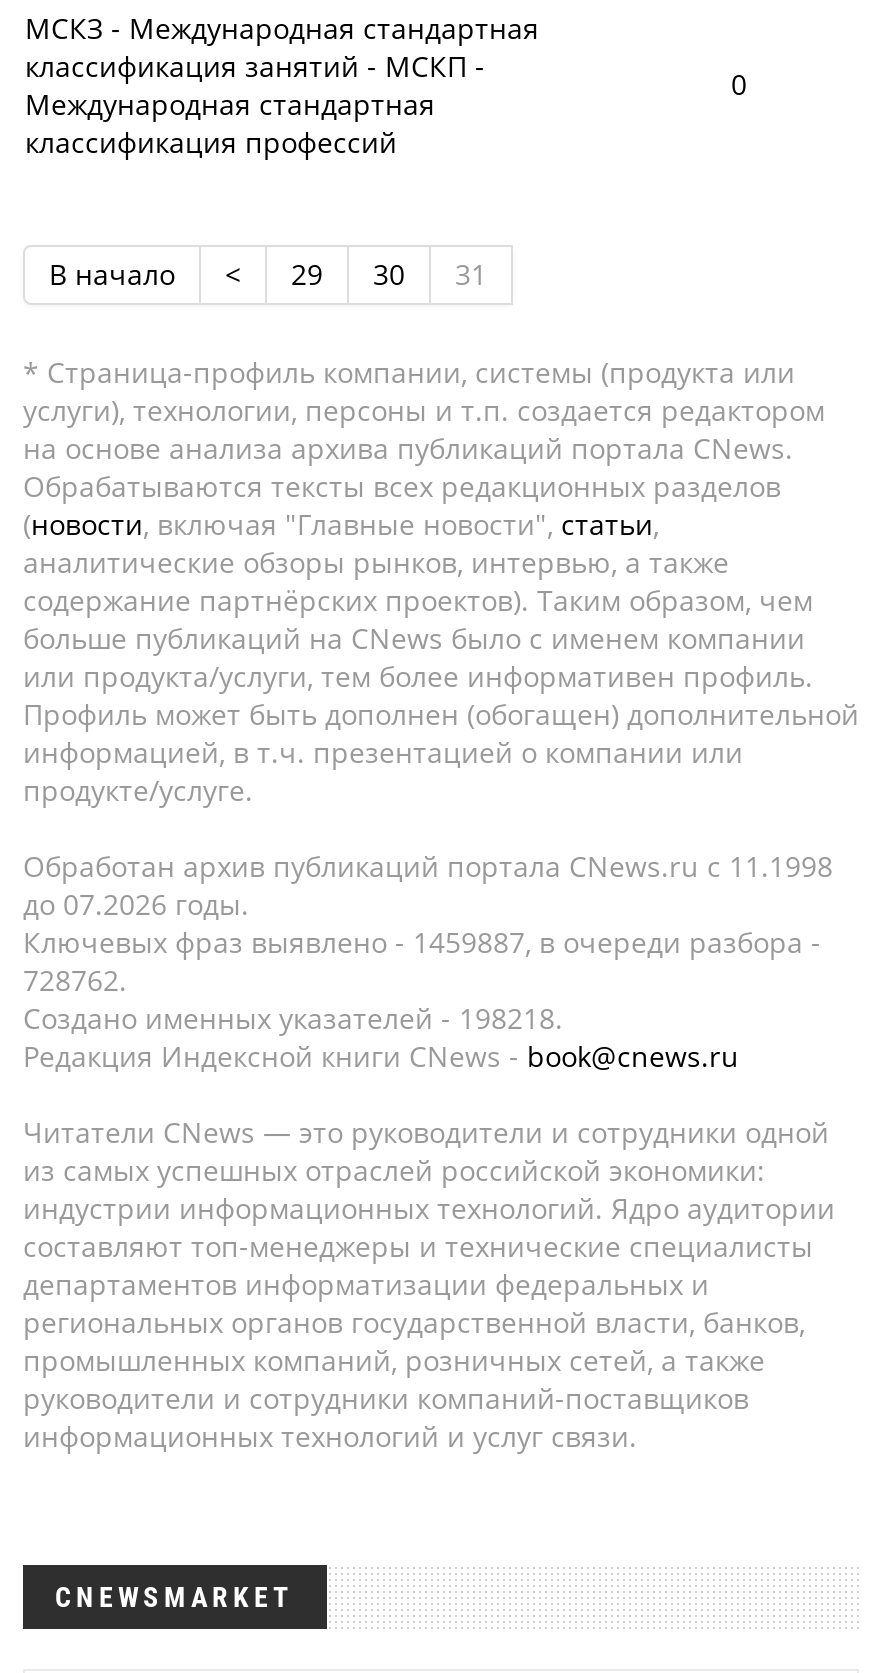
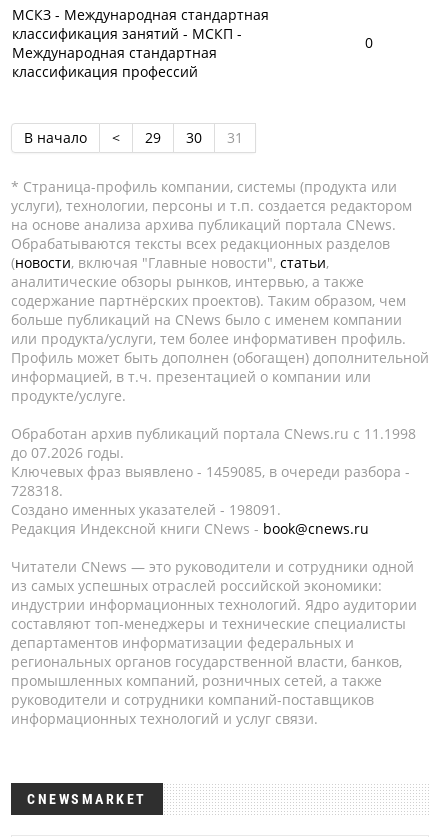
[23,923,821,961] Ключевых фраз выявлено - 1459887, в очереди разбора - -> [11,462,410,481] Ключевых фраз выявлено - 1459085, в очереди разбора -
[23,961,127,999] 728762. -> [11,481,63,500] 728318.
[23,999,563,1037] Создано именных указателей - 198218. -> [11,500,281,519] Создано именных указателей - 198091.

